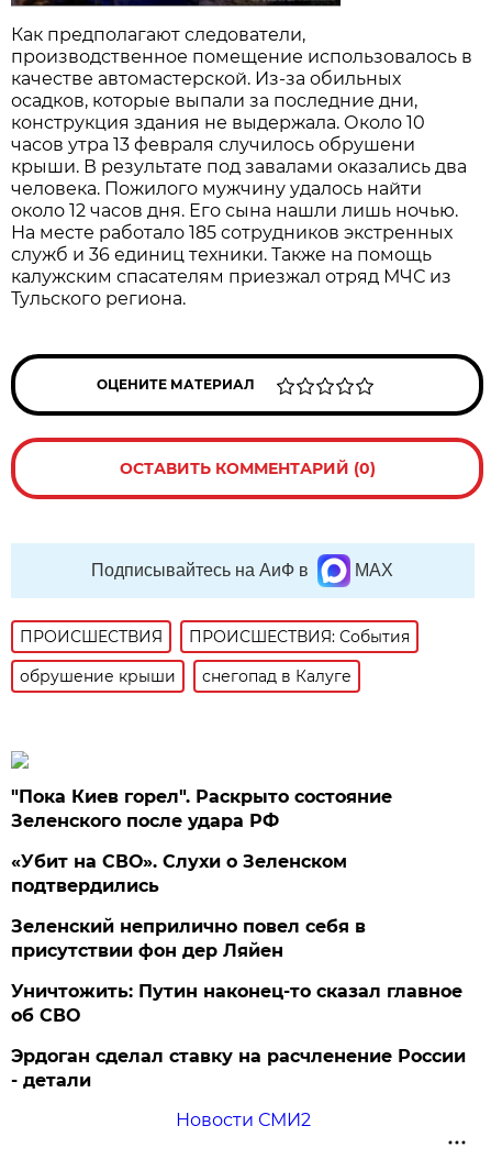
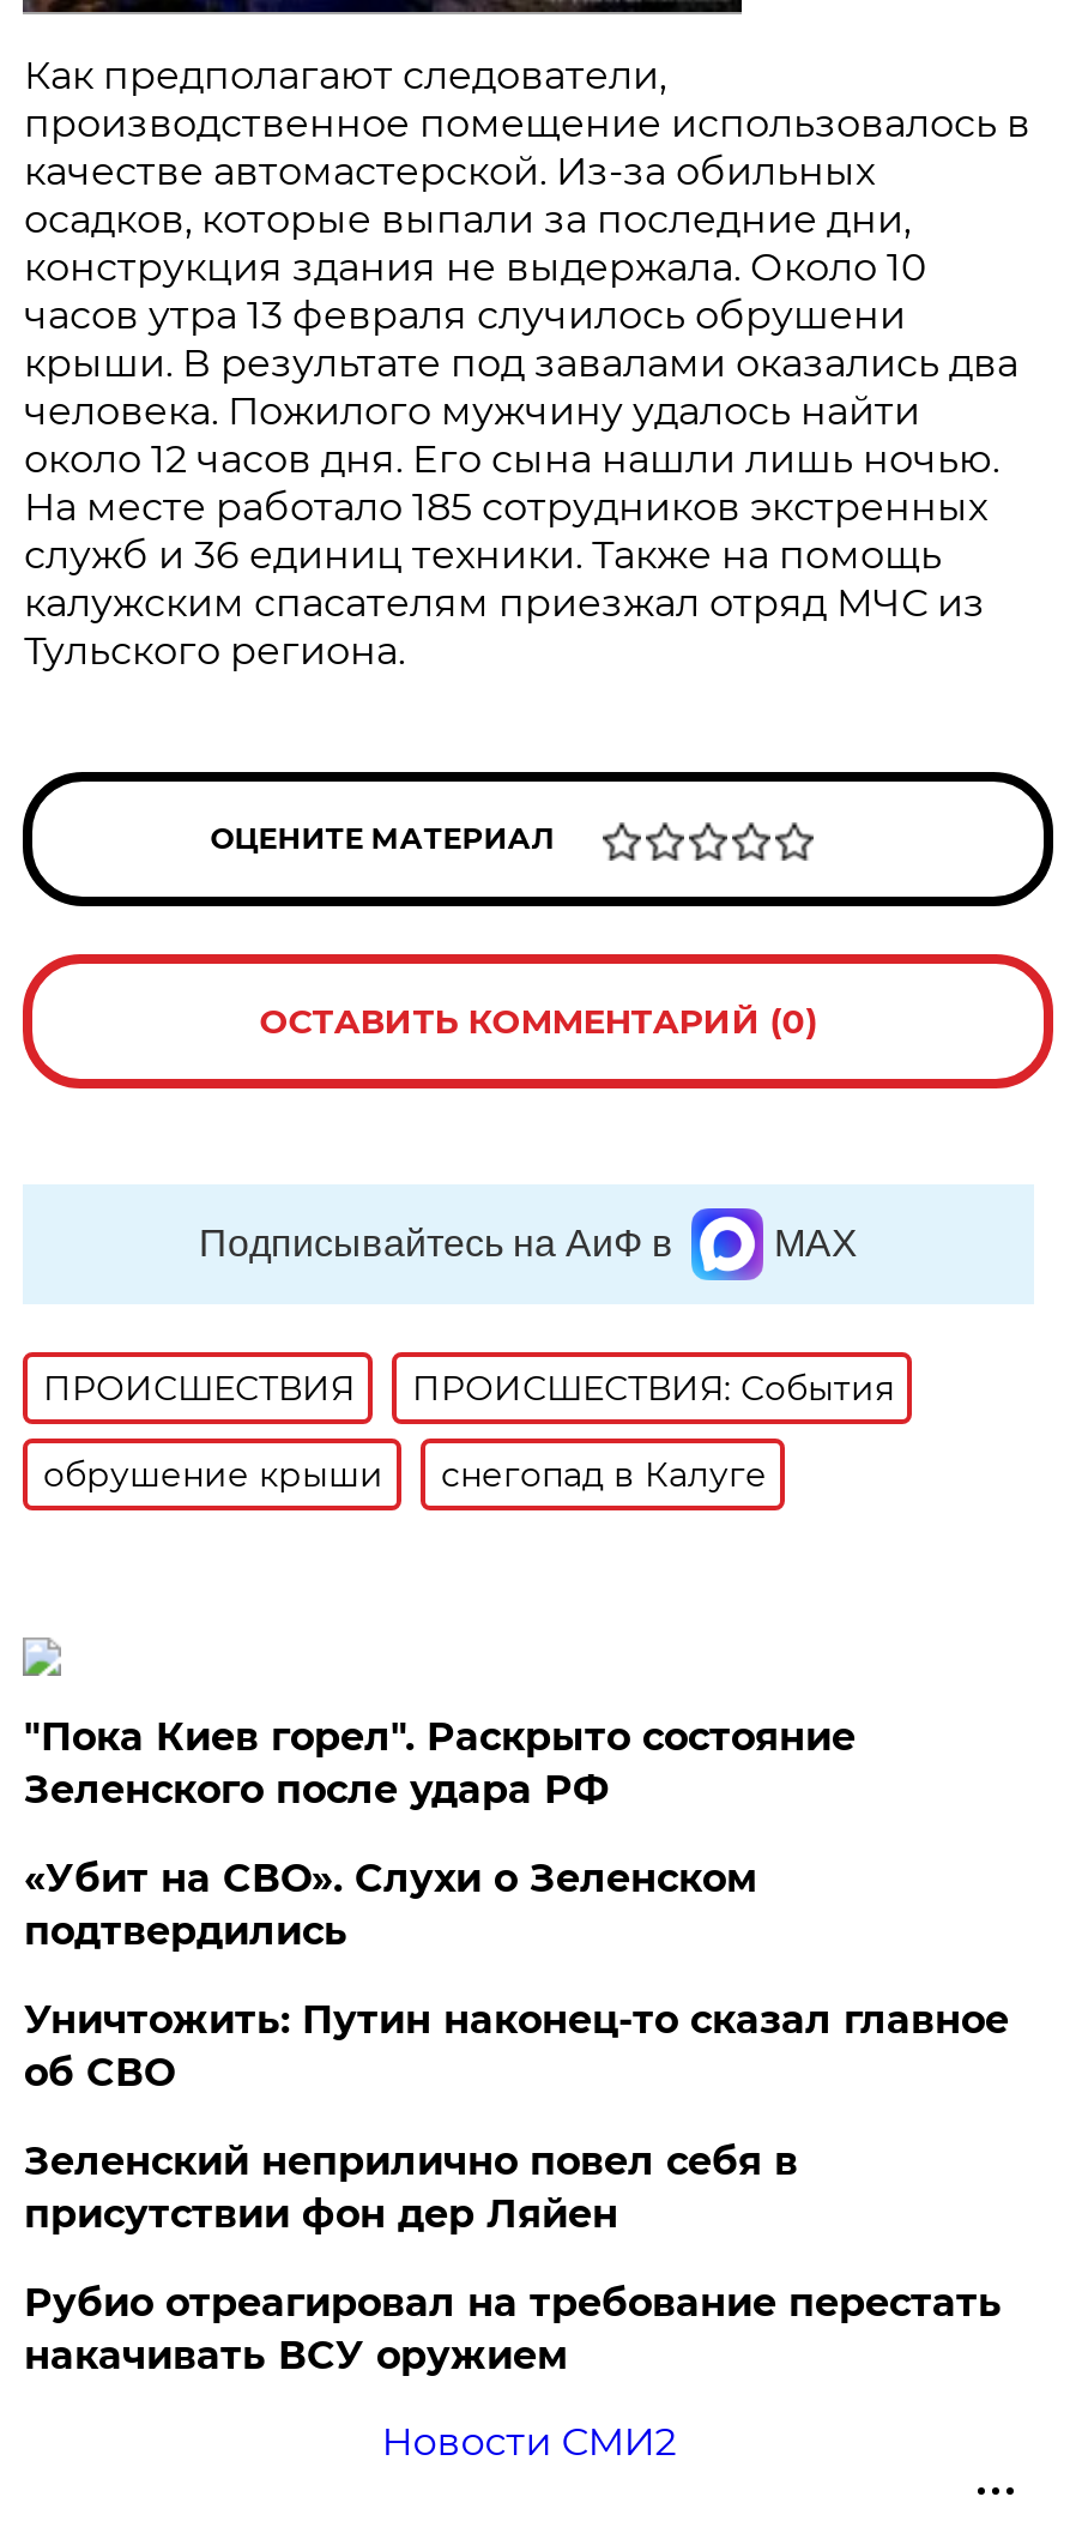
moved [11,916,366,961] -> [24,2138,798,2237]: Зеленский неприлично повел cебя в | присутствии фон дер Ляйен
moved [11,981,463,1026] -> [24,1997,1009,2095]: Уничтожить: Путин наконец-то сказал главное | об СВО
[11,1046,466,1091] Эрдоган сделал ставку на расчленение России | - детали -> [24,2280,1001,2378] Рубио отреагировал на требование перестать | накачивать ВСУ оружием

